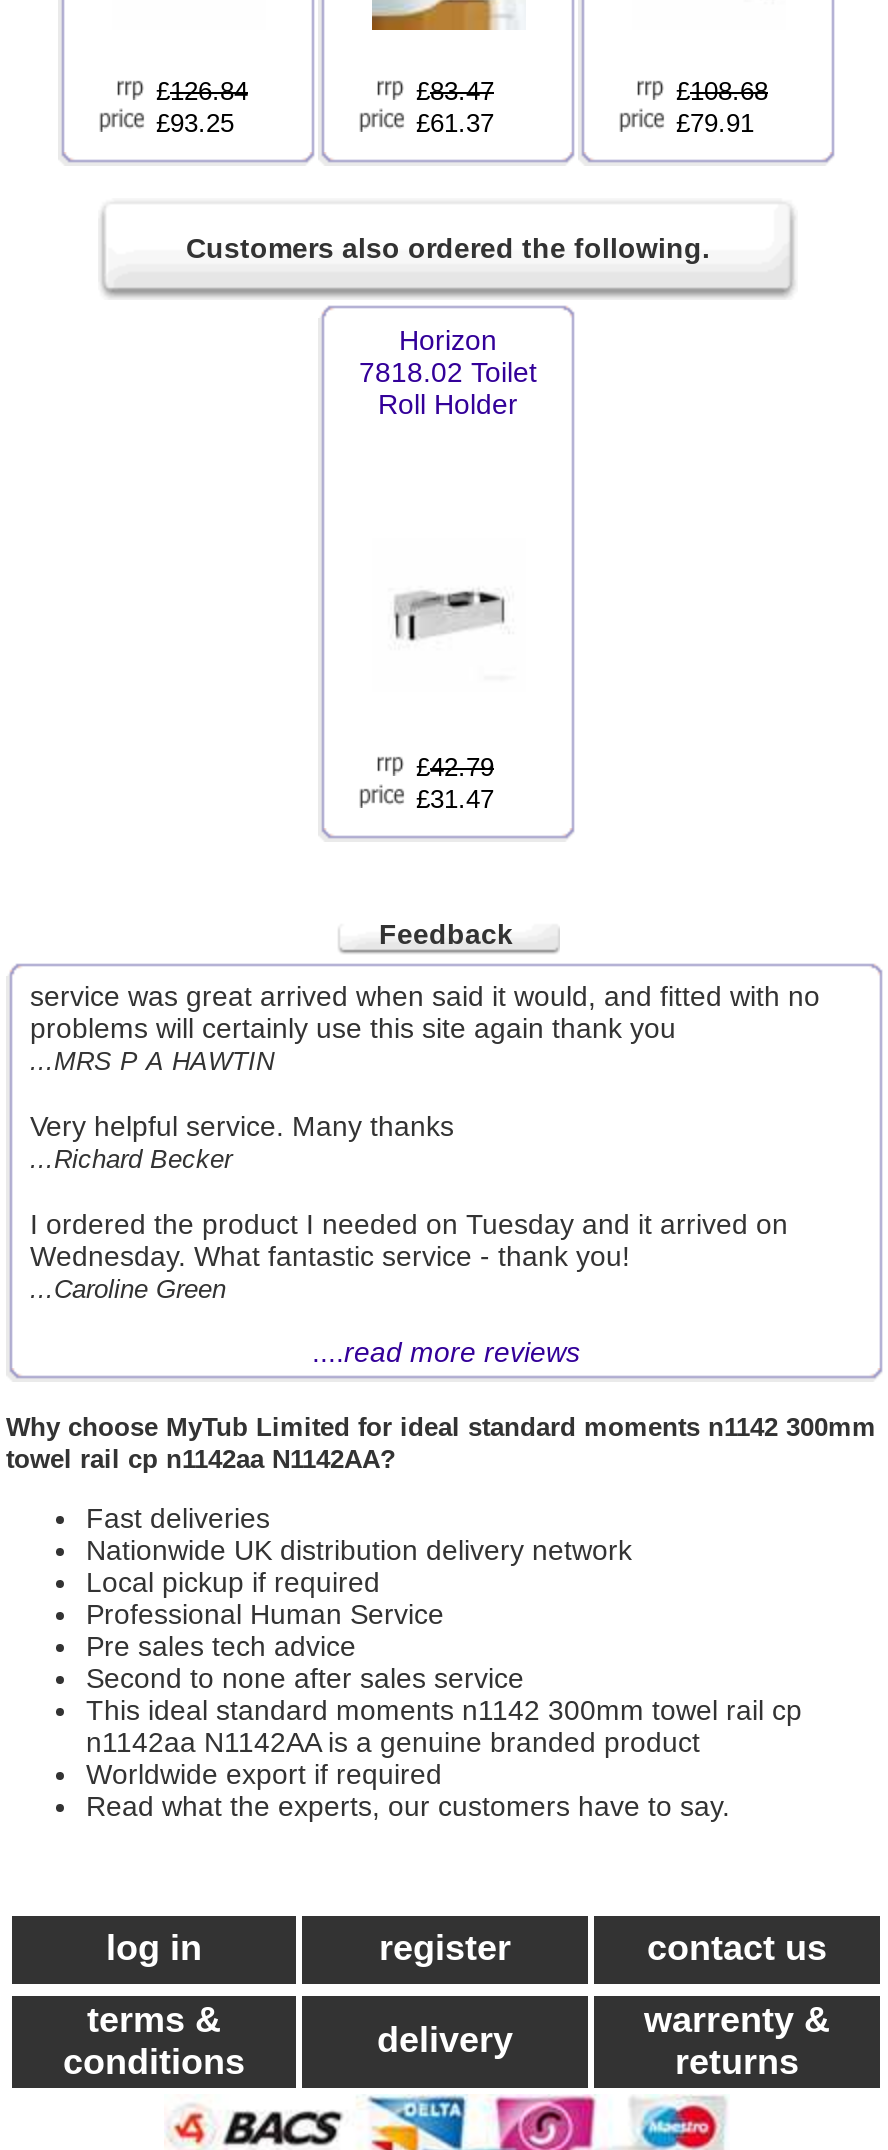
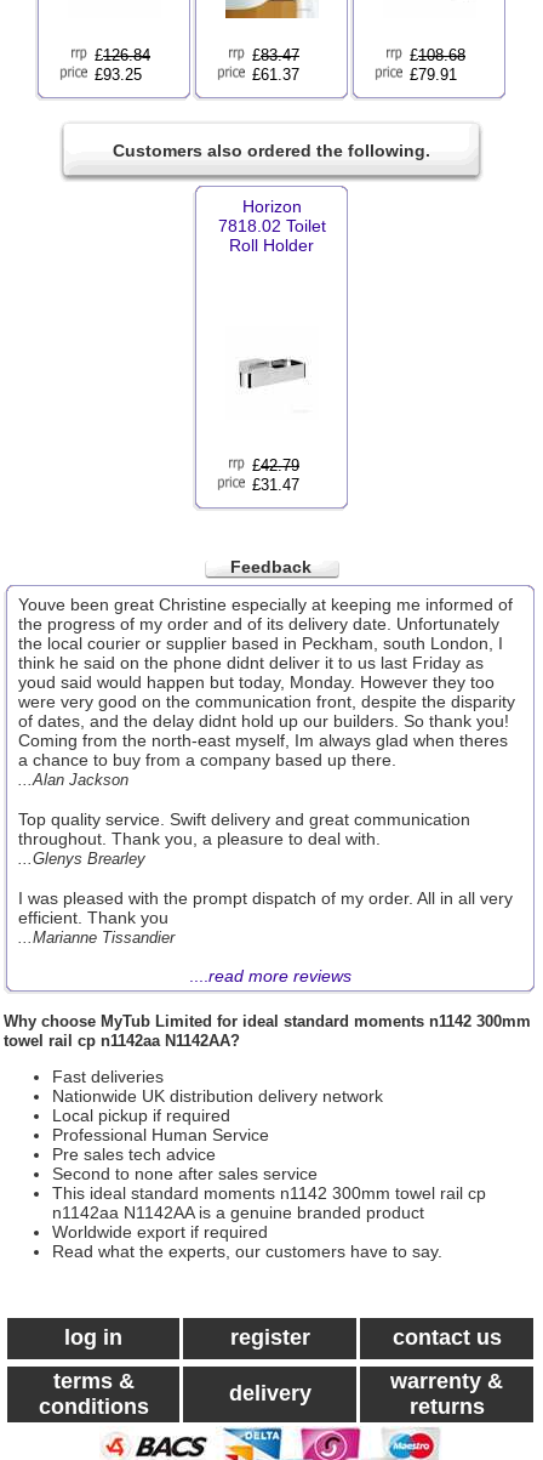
[30,980,820,1076] service was great arrived when said it would, and fitted with no | problems will certainly use this site again thank you | ...MRS P A HAWTIN -> [18,595,515,789] Youve been great Christine especially at keeping me informed of | the progress of my order and of its delivery date. Unfortunately | the local courier or supplier based in Peckham, south London, I | think he said on the phone didnt deliver it to us last Friday as | youd said would happen but today, Monday. However they too | were very good on the communication front, despite the disparity | of dates, and the delay didnt hold up our builders. So thank you! | Coming from the north-east myself, Im always glad when theres | a chance to buy from a company based up there. | ...Alan Jackson
[30,1110,454,1174] Very helpful service. Many thanks | ...Richard Becker -> [18,809,470,868] Top quality service. Swift delivery and great communication | throughout. Thank you, a pleasure to deal with. | ...Glenys Brearley
[30,1208,788,1304] I ordered the product I needed on Tuesday and it arrived on | Wednesday. What fantastic service - thank you! | ...Caroline Green -> [18,888,513,947] I was pleased with the prompt dispatch of my order. All in all very | efficient. Thank you | ...Marianne Tissandier

